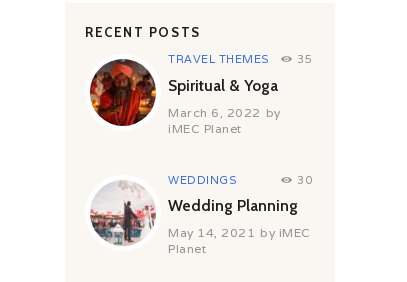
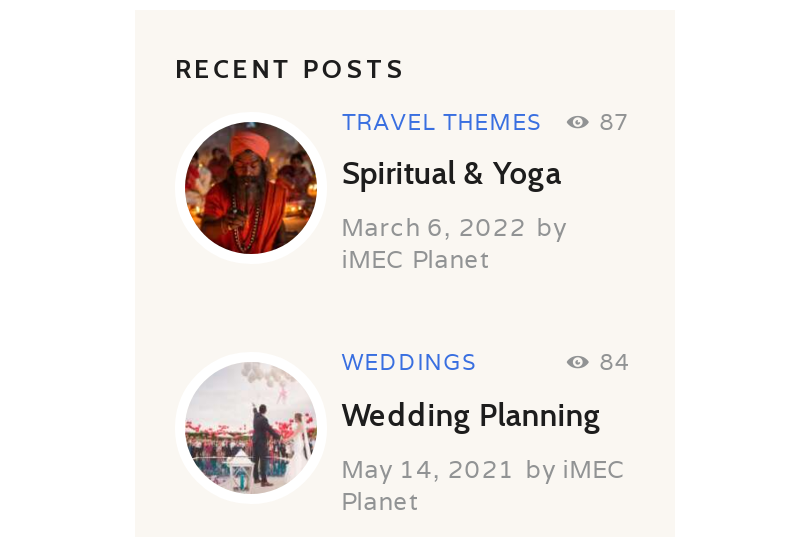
[168,52,312,66] TRAVEL THEMES 35 -> [341,107,629,135] TRAVEL THEMES 87
[297,173,312,187] 30 -> [599,347,629,375] 84

